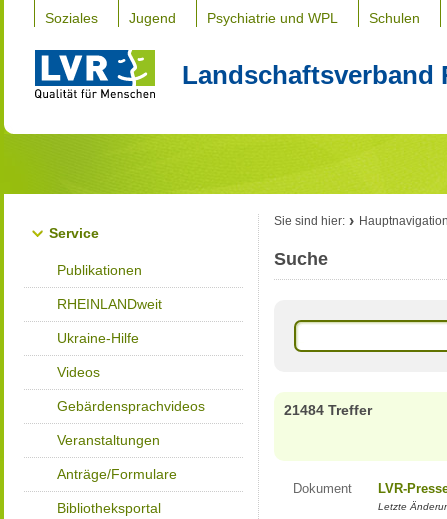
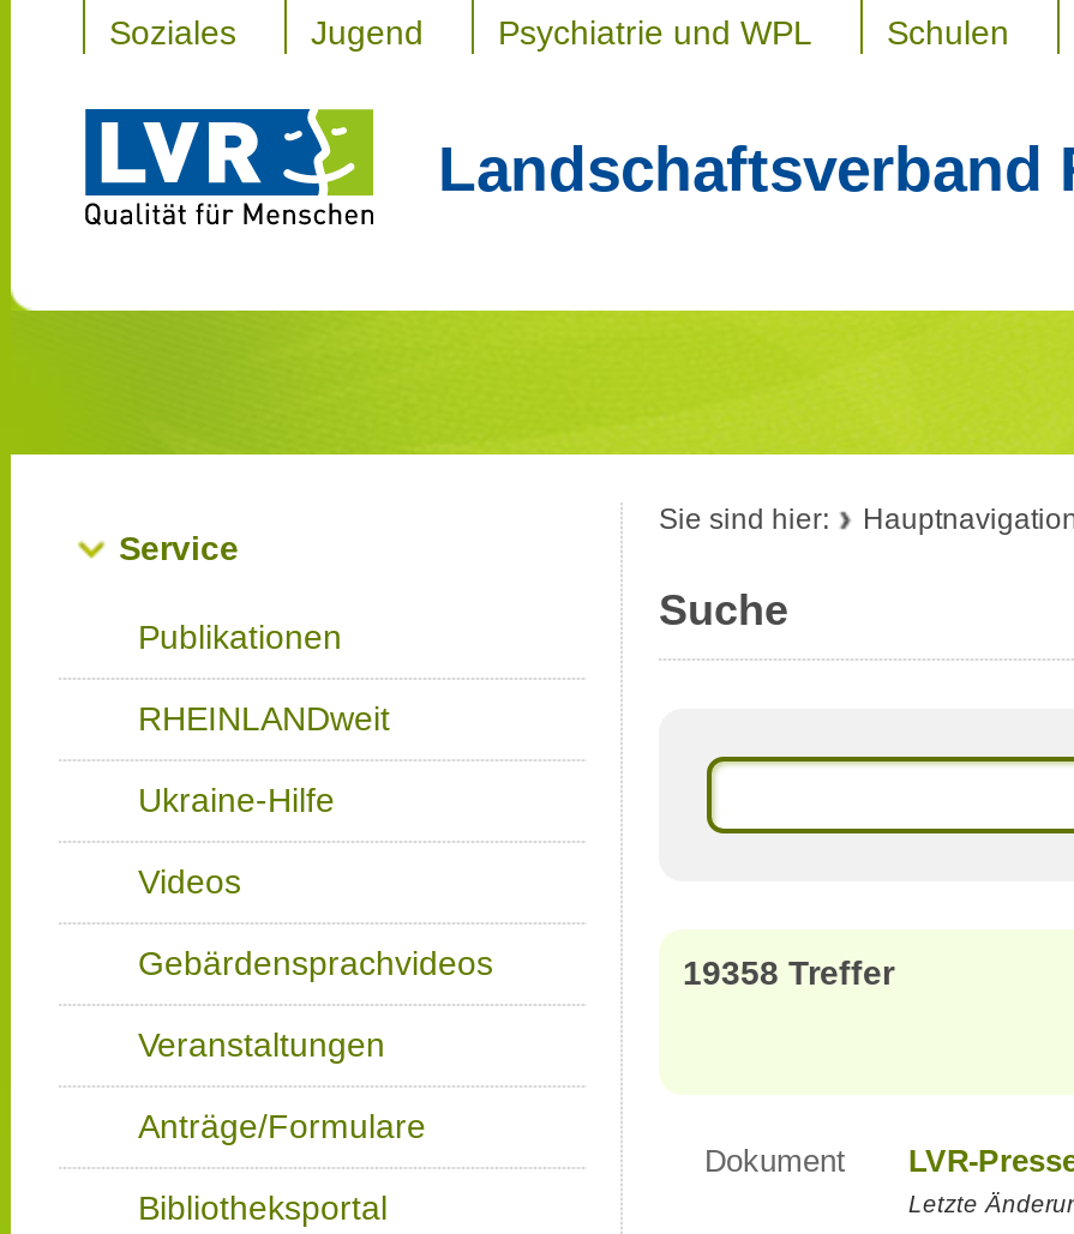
[284,402,372,418] 21484 Treffer -> [683,953,894,992] 19358 Treffer

